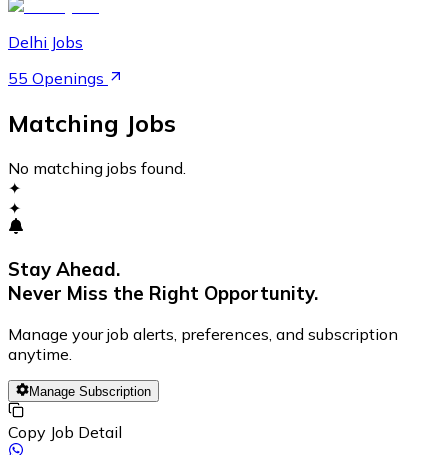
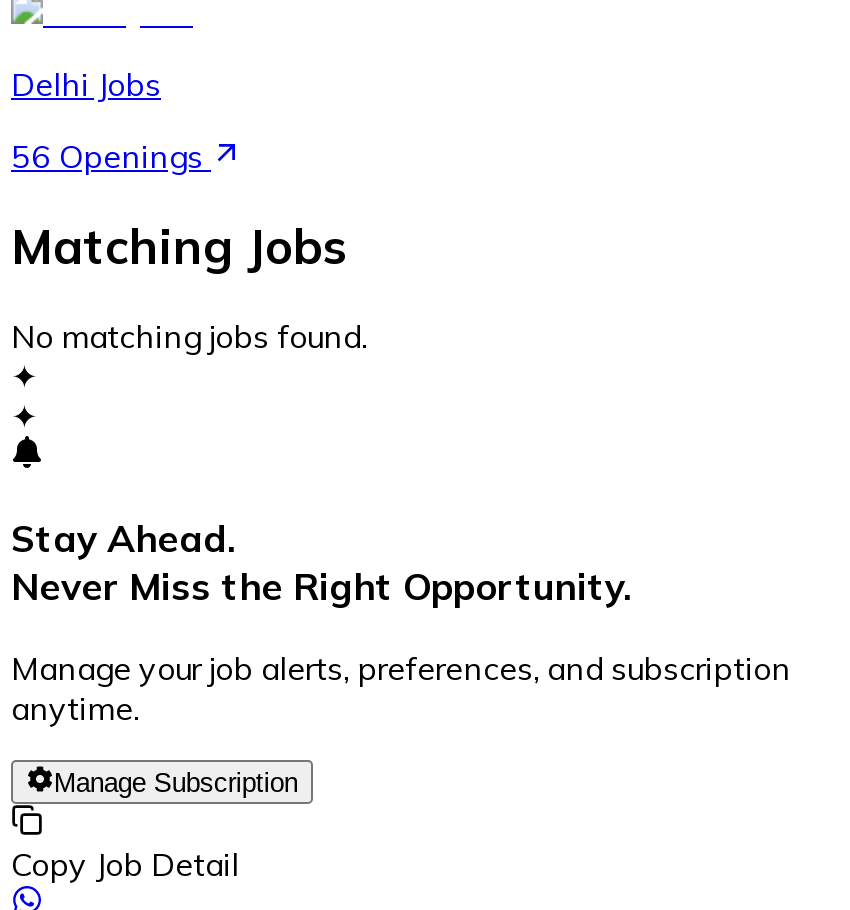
[8,68,104,88] 55 Openings -> [11,136,203,176] 56 Openings

